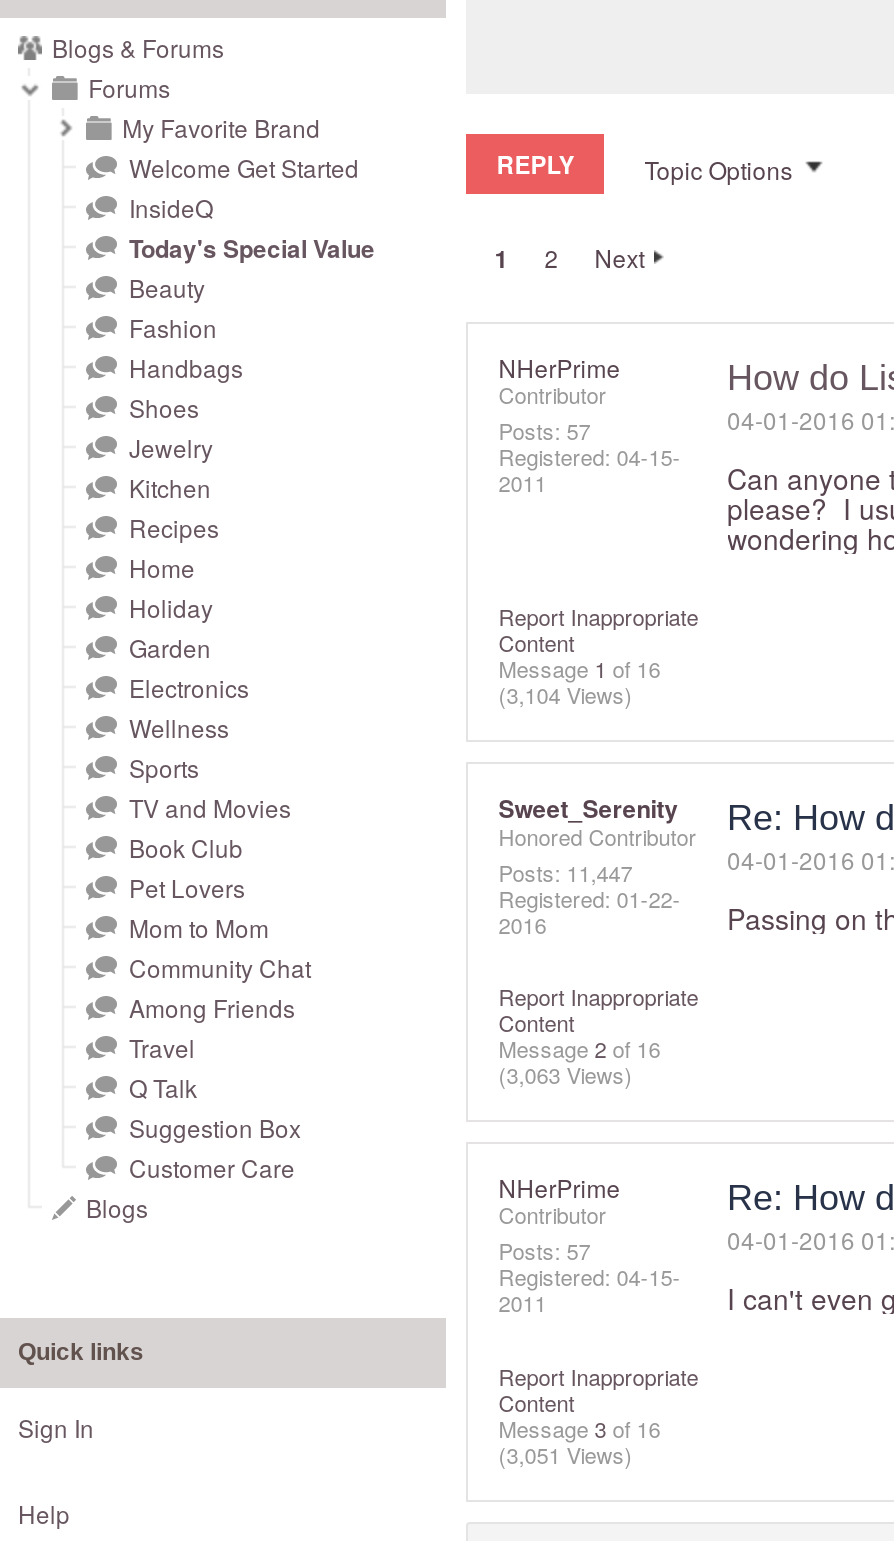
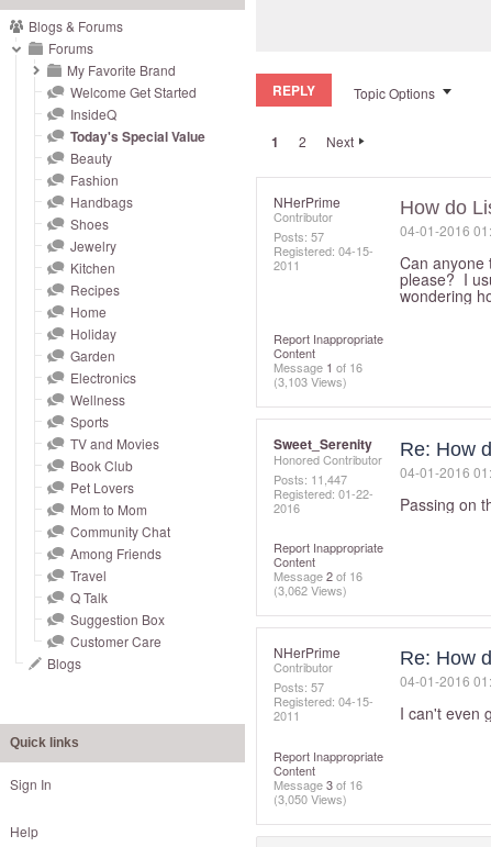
[498,678,632,710] (3,104 Views) -> [274,372,347,390] (3,103 Views)
[498,1058,632,1090] (3,063 Views) -> [274,581,347,599] (3,062 Views)
[498,1438,632,1470] (3,051 Views) -> [274,790,347,807] (3,050 Views)

